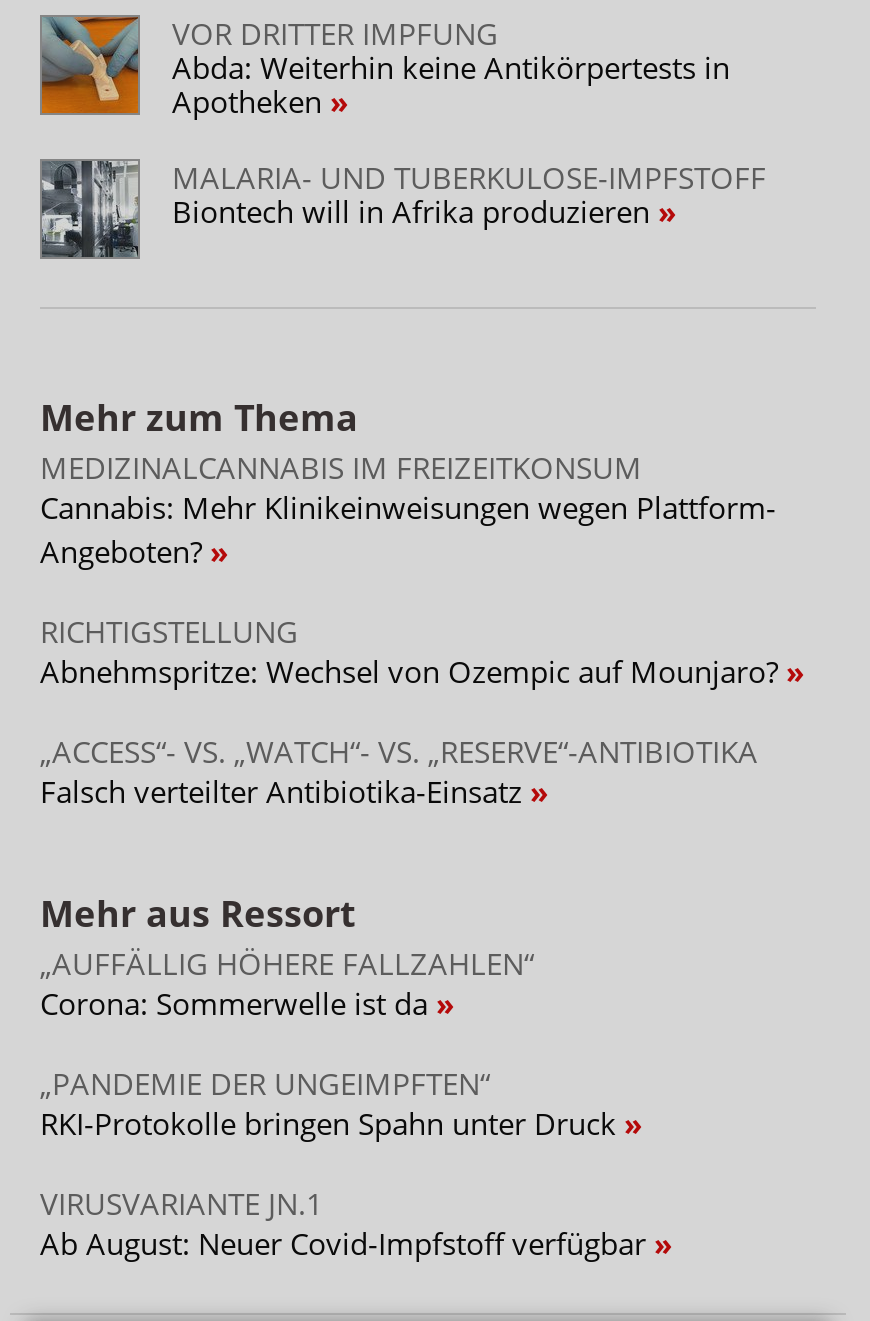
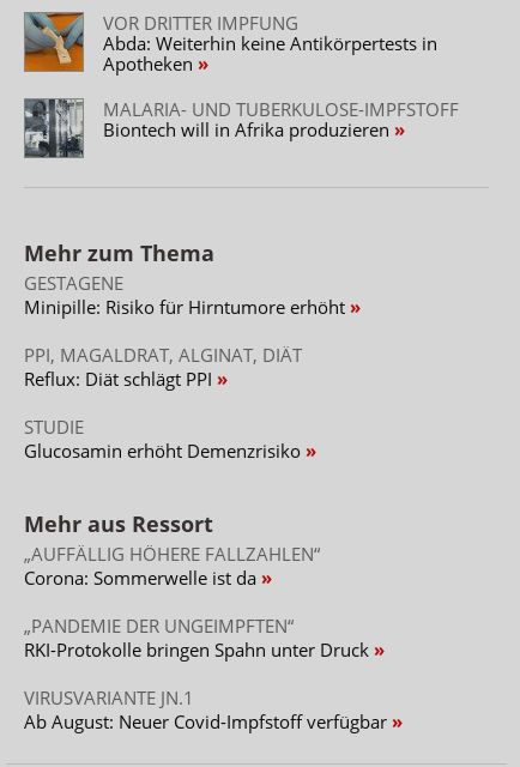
[40,446,776,570] MEDIZINALCANNABIS IM FREIZEITKONSUM | Cannabis: Mehr Klinikeinweisungen wegen Plattform- | Angeboten? -> [24,270,350,318] GESTAGENE | Minipille: Risiko für Hirntumore erhöht
[40,610,786,690] RICHTIGSTELLUNG | Abnehmspritze: Wechsel von Ozempic auf Mounjaro? -> [24,342,302,390] PPI, MAGALDRAT, ALGINAT, DIÄT | Reflux: Diät schlägt PPI
[40,730,758,810] „ACCESS“- VS. „WATCH“- VS. „RESERVE“-ANTIBIOTIKA | Falsch verteilter Antibiotika-Einsatz -> [24,414,306,462] STUDIE | Glucosamin erhöht Demenzrisiko

